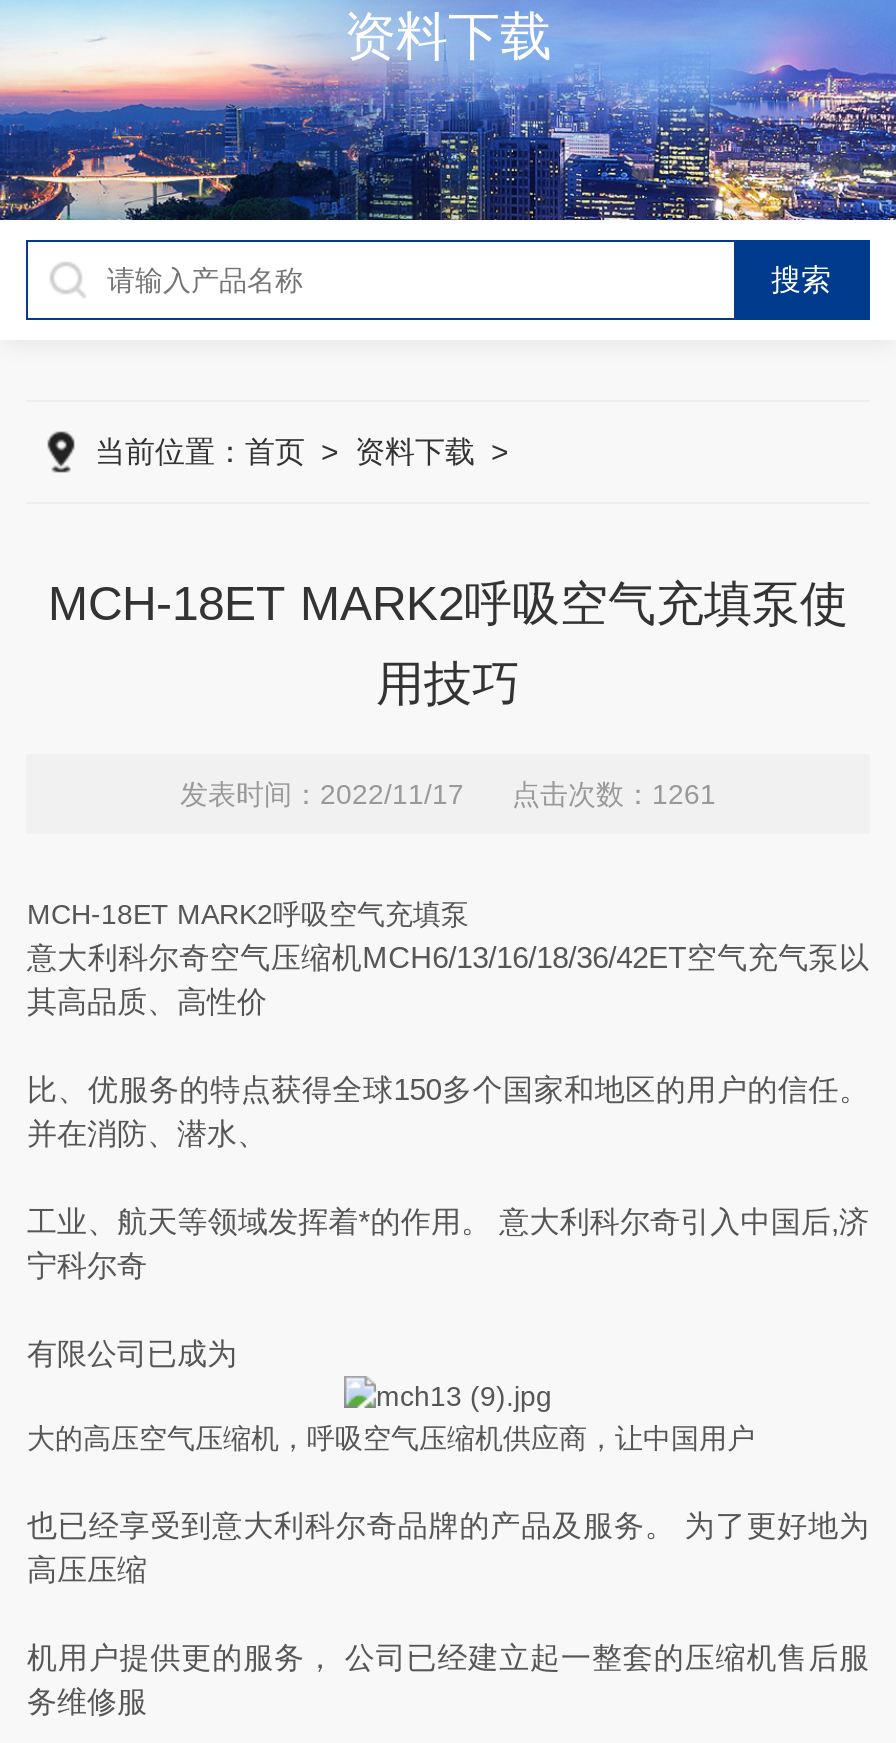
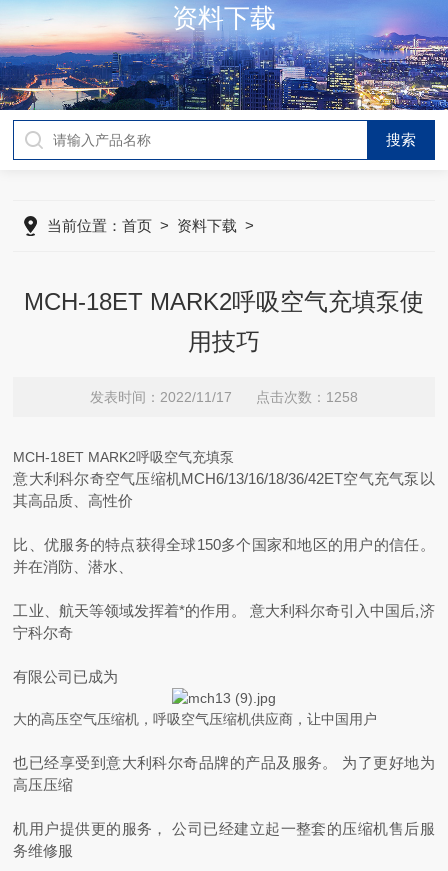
[180,778,716,810] 发表时间：2022/11/17 点击次数：1261 -> [90,389,358,405] 发表时间：2022/11/17 点击次数：1258

